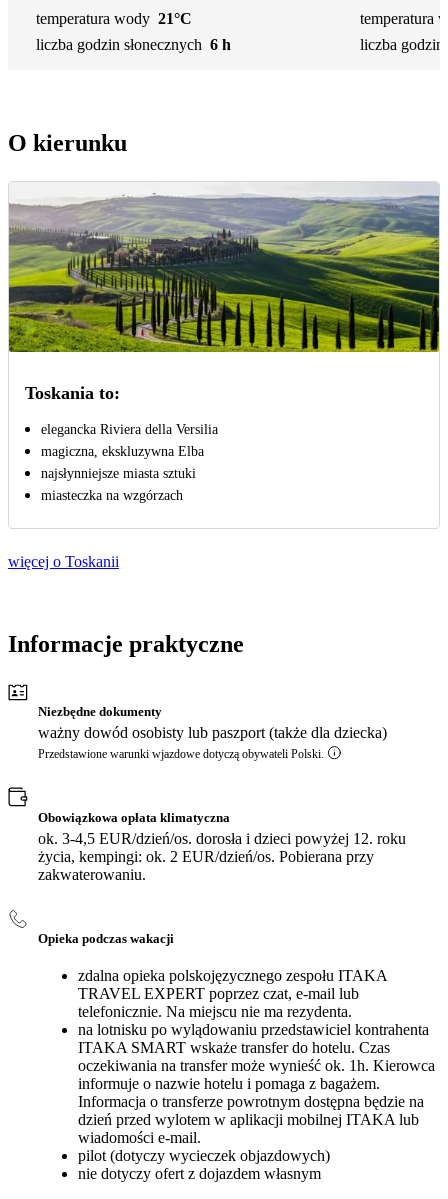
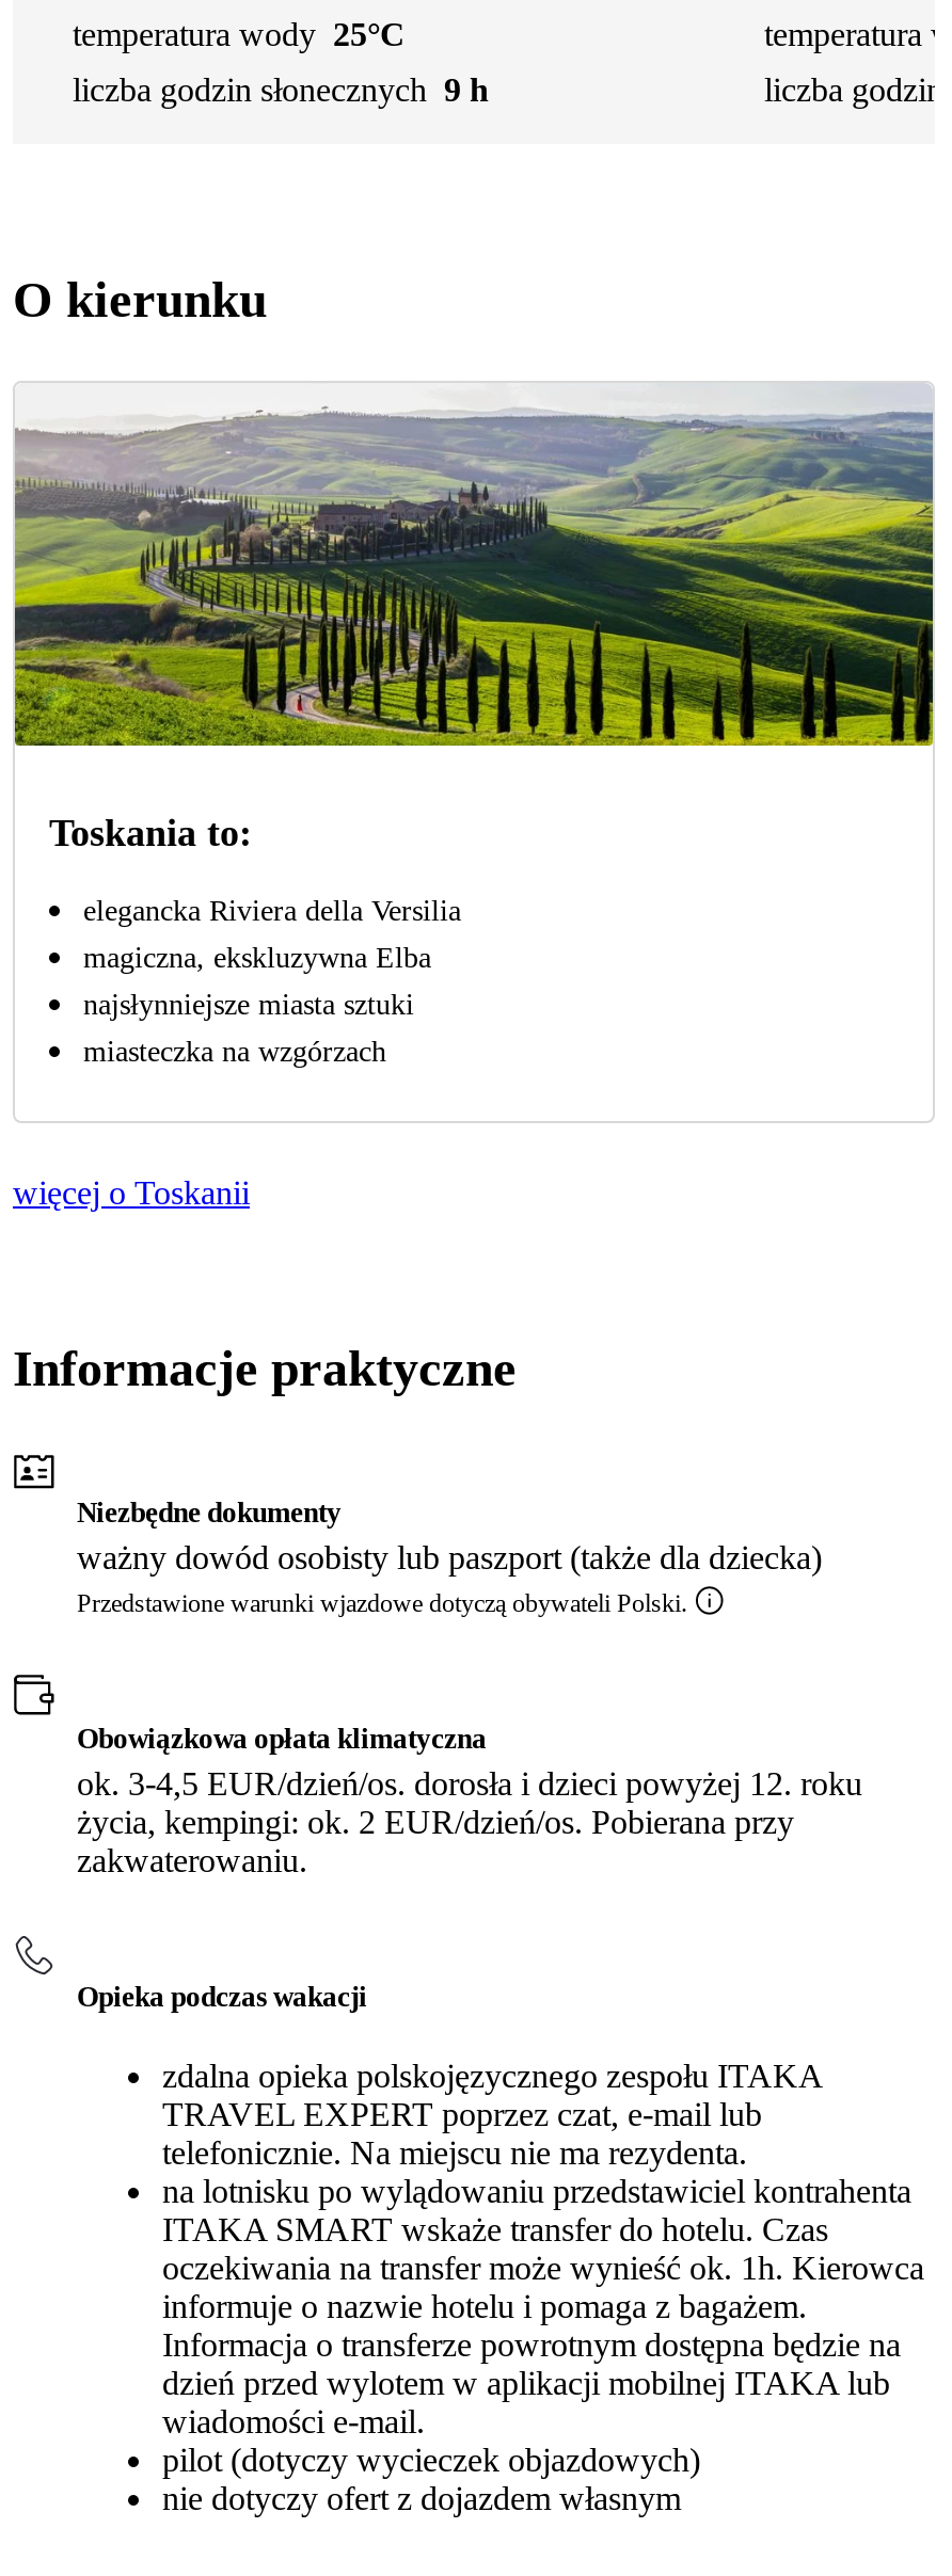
[36,10,192,27] temperatura wody 21°C -> [73,17,406,53] temperatura wody 25°C
[36,36,231,53] liczba godzin słonecznych 6 h -> [73,72,489,108] liczba godzin słonecznych 9 h

